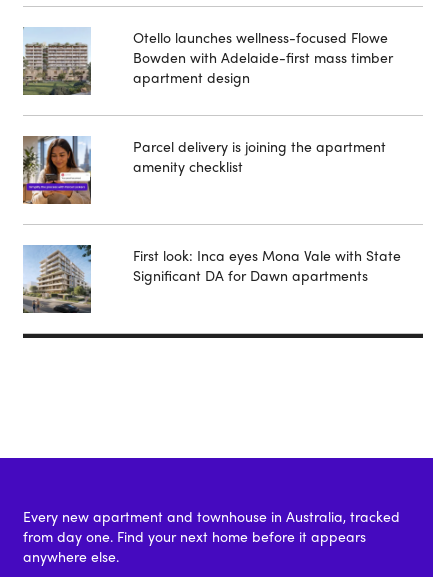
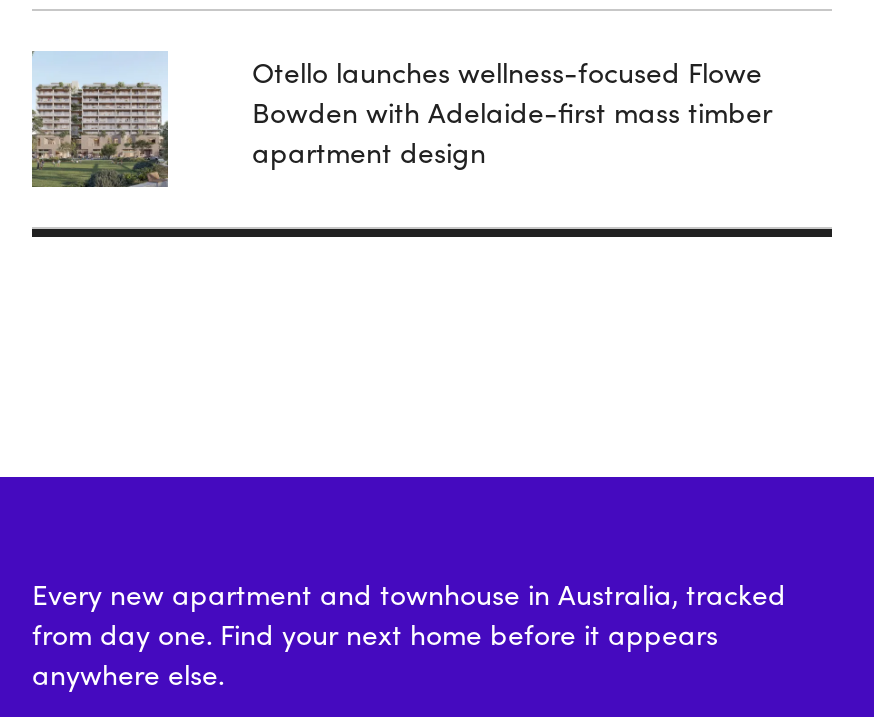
[22,135,92,205] [image] -> none
[133,136,386,176] Parcel delivery is joining the apartment | amenity checklist -> none
[23,244,92,313] [image] -> none
[133,245,401,285] First look: Inca eyes Mona Vale with State | Significant DA for Dawn apartments -> none

